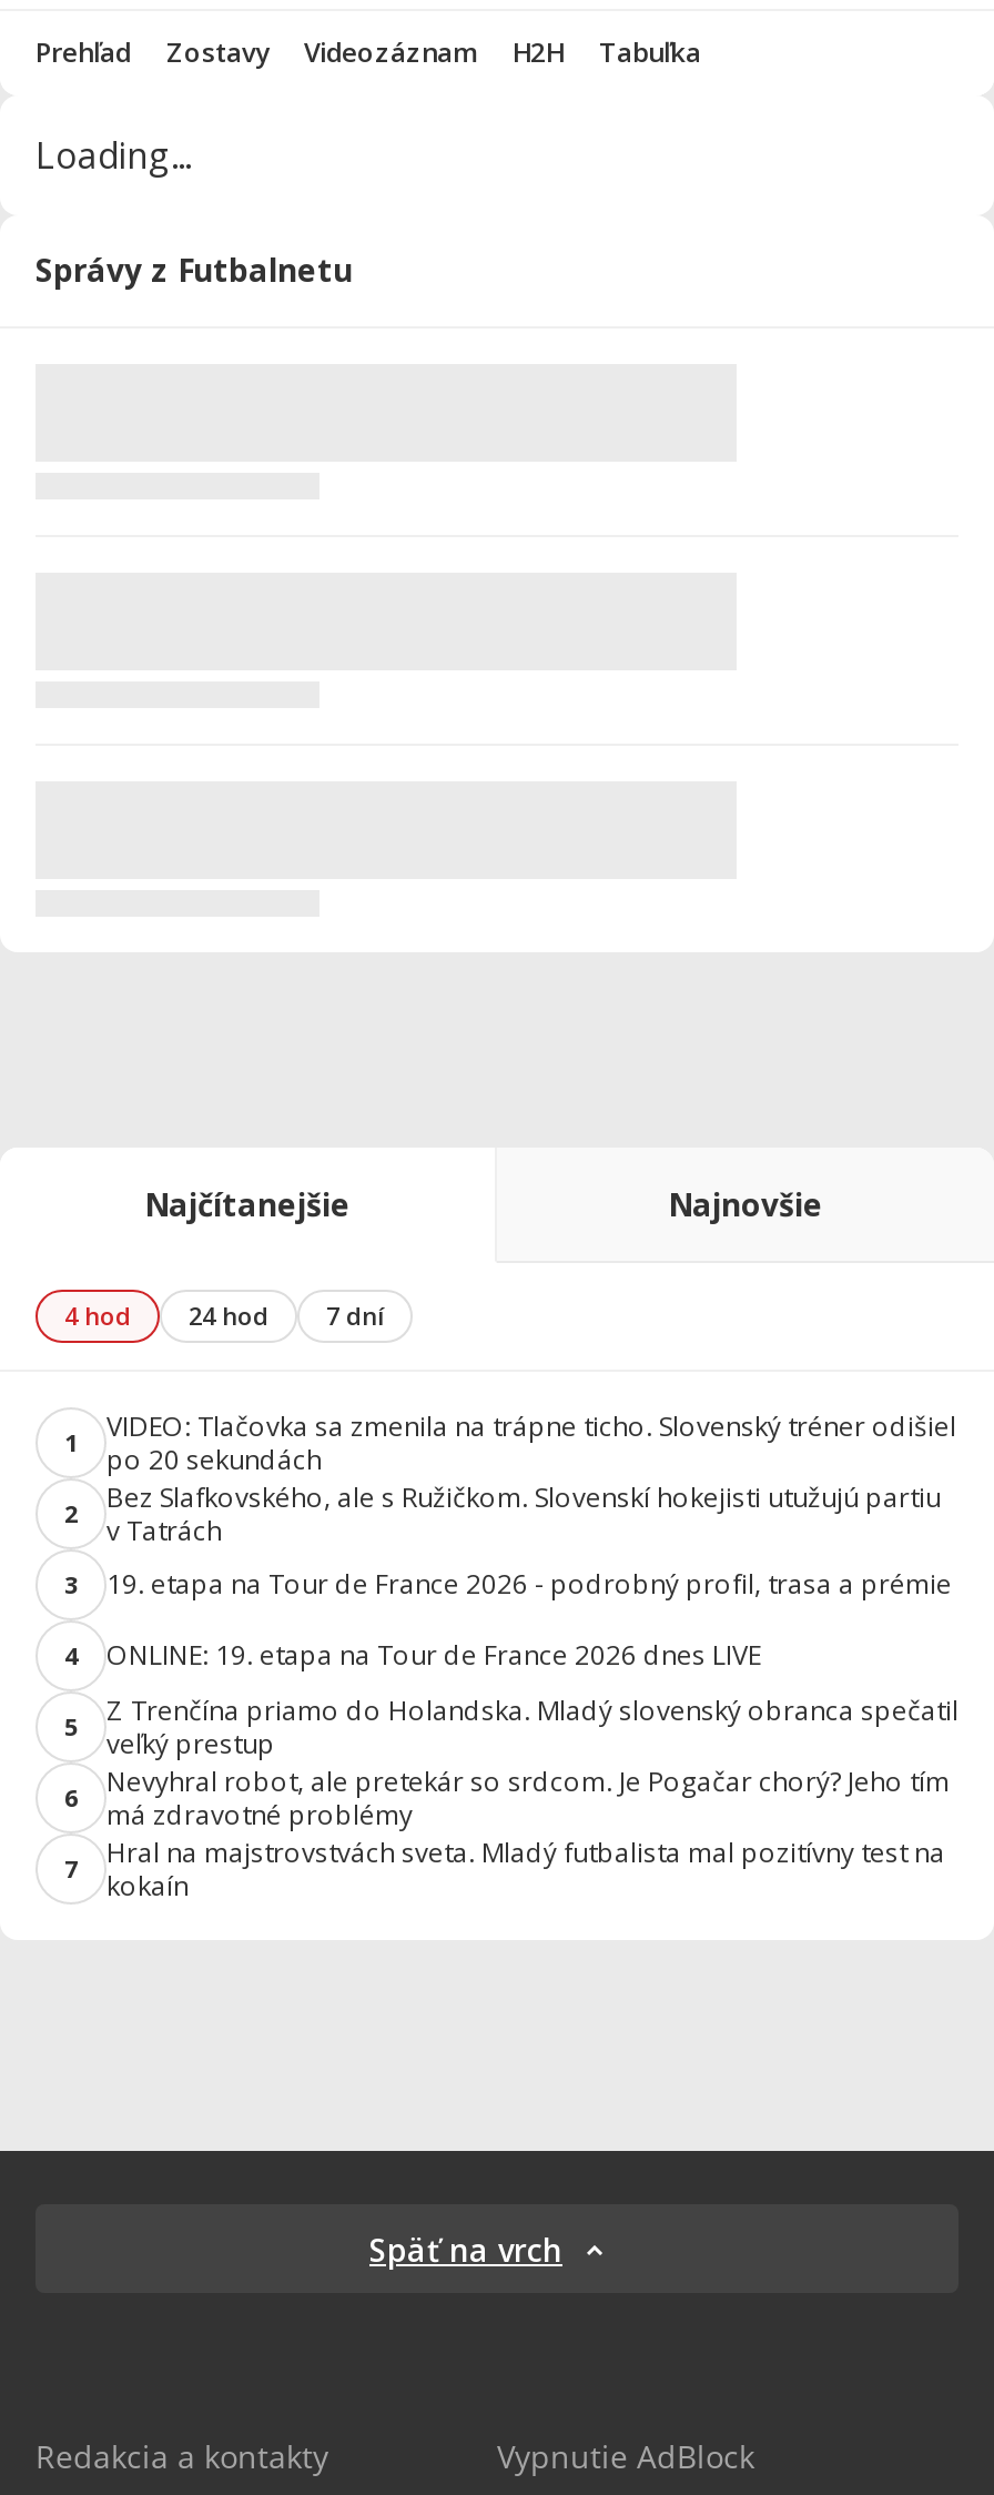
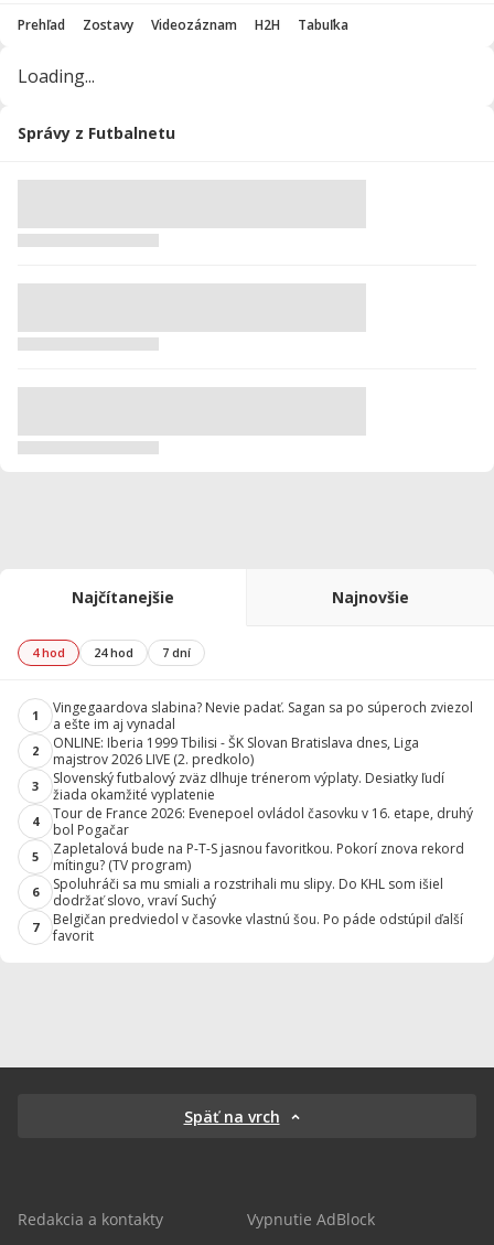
[106,1406,956,1477] VIDEO: Tlačovka sa zmenila na trápne ticho. Slovenský tréner odišiel | po 20 sekundách -> [53,697,473,733] Vingegaardova slabina? Nevie padať. Sagan sa po súperoch zviezol | a ešte im aj vynadal
[106,1477,941,1548] Bez Slafkovského, ale s Ružičkom. Slovenskí hokejisti utužujú partiu | v Tatrách -> [53,733,419,768] ONLINE: Iberia 1999 Tbilisi - ŠK Slovan Bratislava dnes, Liga | majstrov 2026 LIVE (2. predkolo)
[106,1565,952,1603] 19. etapa na Tour de France 2026 - podrobný profil, trasa a prémie -> [53,768,444,803] Slovenský futbalový zväz dlhuje trénerom výplaty. Desiatky ľudí | žiada okamžité vyplatenie
[106,1636,761,1674] ONLINE: 19. etapa na Tour de France 2026 dnes LIVE -> [53,803,473,839] Tour de France 2026: Evenepoel ovládol časovku v 16. etape, druhý | bol Pogačar
[106,1690,958,1761] Z Trenčína priamo do Holandska. Mladý slovenský obranca spečatil | veľký prestup -> [53,839,464,874] Zapletalová bude na P-T-S jasnou favoritkou. Pokorí znova rekord | mítingu? (TV program)
[106,1761,950,1832] Nevyhral robot, ale pretekár so srdcom. Je Pogačar chorý? Jeho tím | má zdravotné problémy -> [53,874,443,909] Spoluhráči sa mu smiali a rozstrihali mu slipy. Do KHL som išiel | dodržať slovo, vraví Suchý
[106,1832,945,1903] Hral na majstrovstvách sveta. Mladý futbalista mal pozitívny test na | kokaín -> [53,909,463,945] Belgičan predviedol v časovke vlastnú šou. Po páde odstúpil ďalší | favorit

